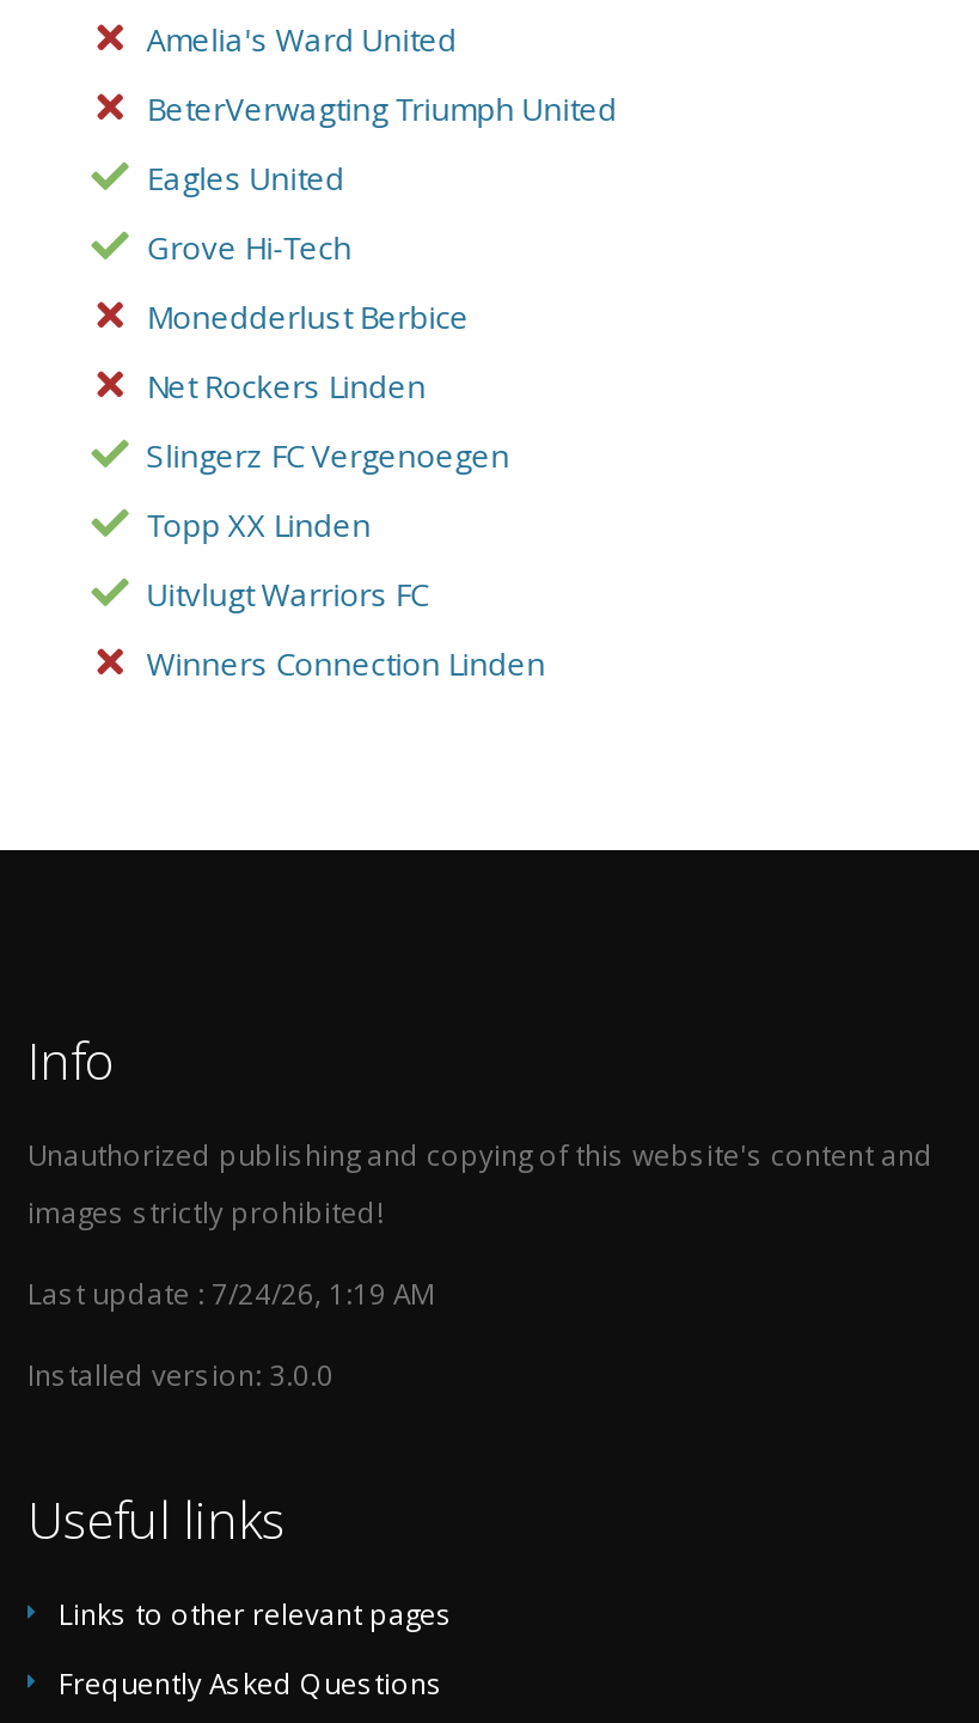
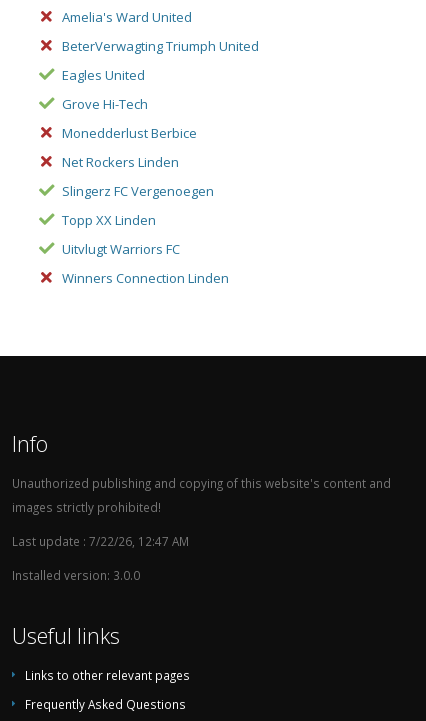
[27,1274,434,1312] Last update : 7/24/26, 1:19 AM -> [12,533,189,549] Last update : 7/22/26, 12:47 AM

